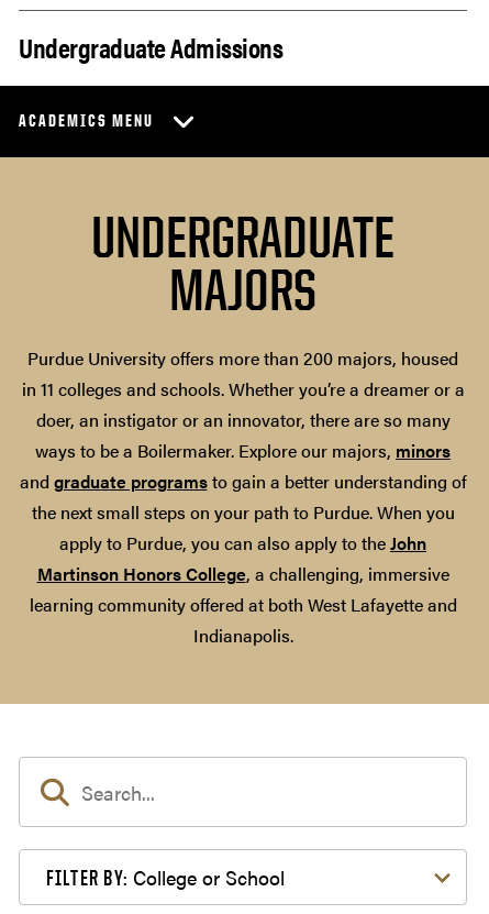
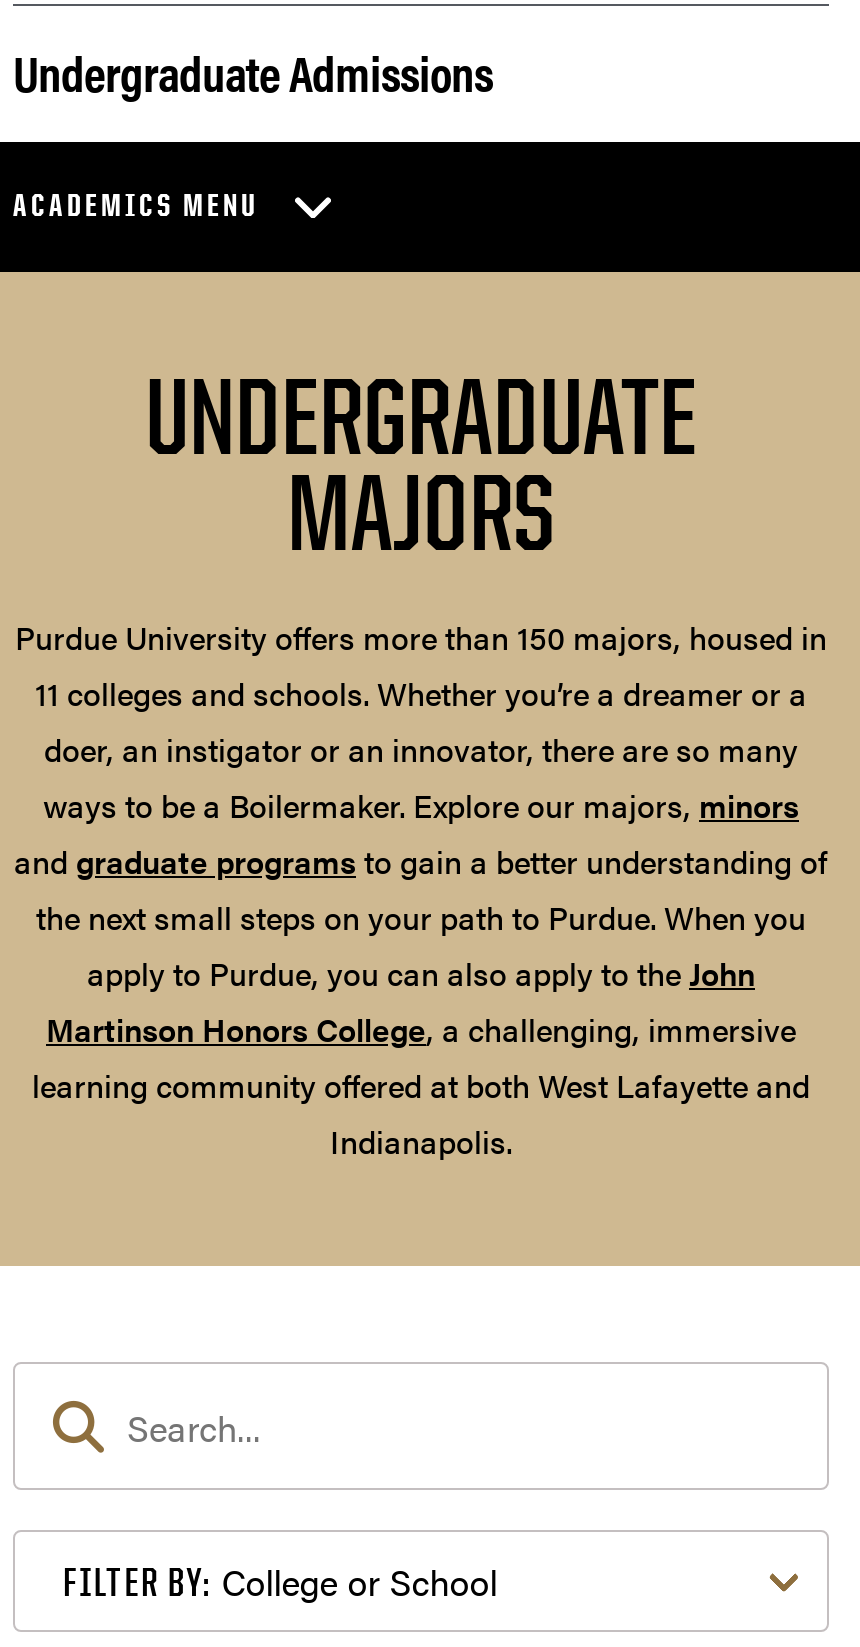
[21,346,464,402] Purdue University offers more than 200 majors, housed | in 11 colleges and schools. Whether you’re a dreamer or a -> [15,614,827,716] Purdue University offers more than 150 majors, housed in | 11 colleges and schools. Whether you’re a dreamer or a

